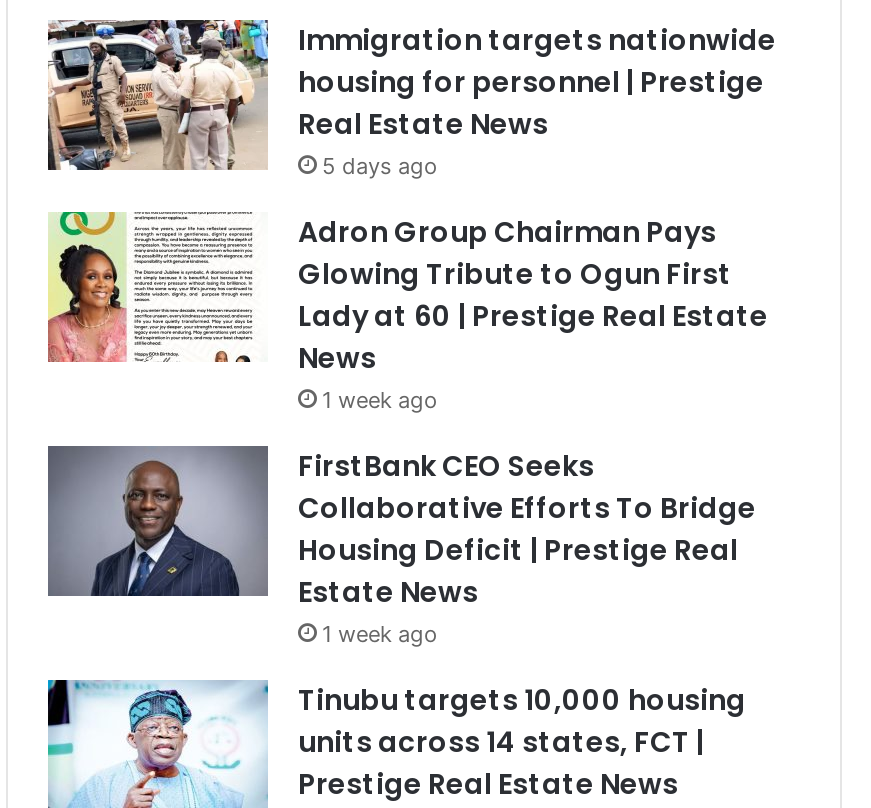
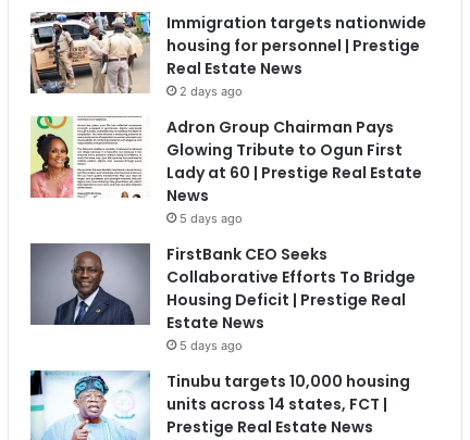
[322,151,438,179] 5 days ago -> [180,83,243,99] 2 days ago
[322,385,438,413] 1 week ago -> [180,210,243,226] 5 days ago
[322,619,438,647] 1 week ago -> [180,338,243,353] 5 days ago

